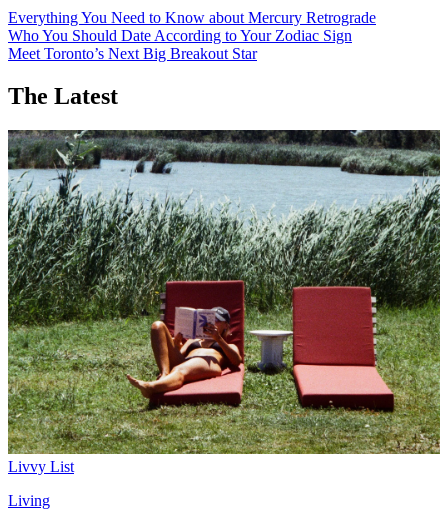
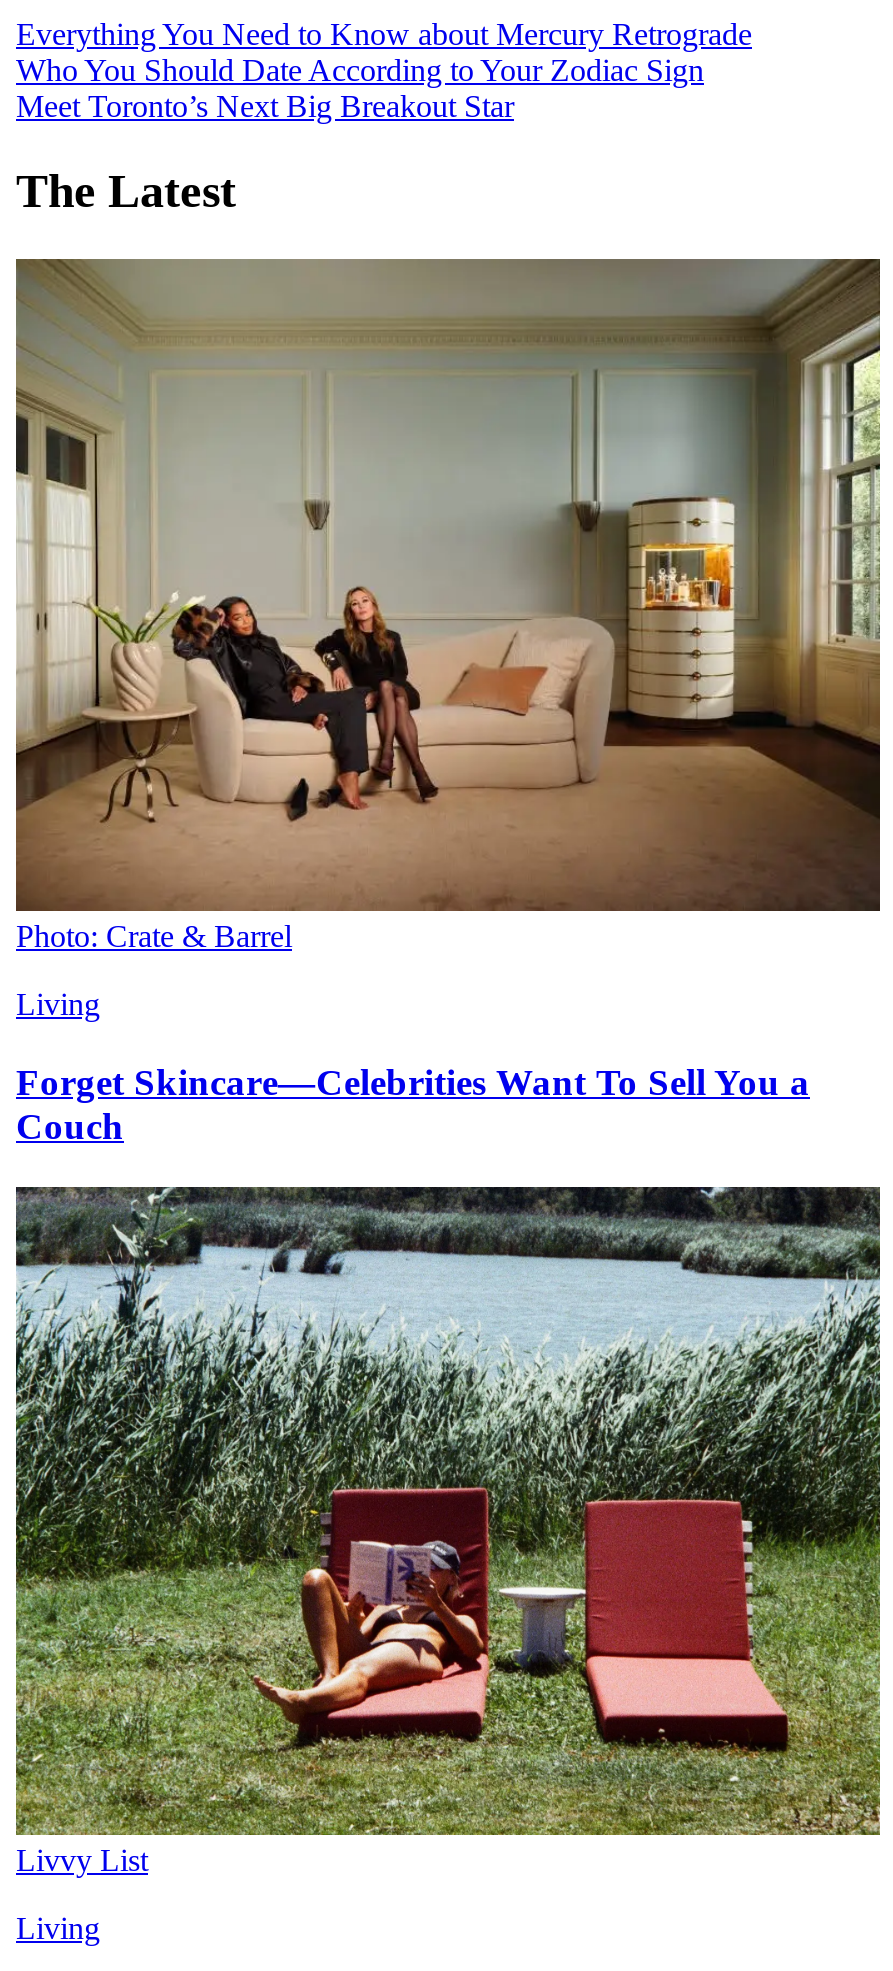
none -> [14,257,882,1147] [image] | Photo: Crate & Barrel | Living | Forget Skincare—Celebrities Want To Sell You a | Couch

